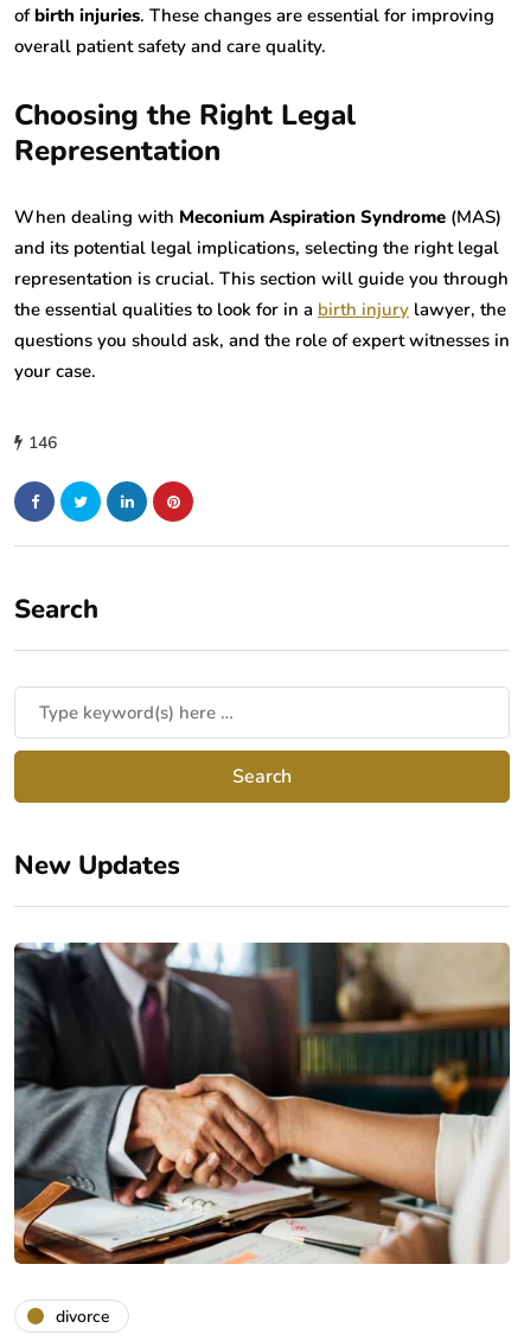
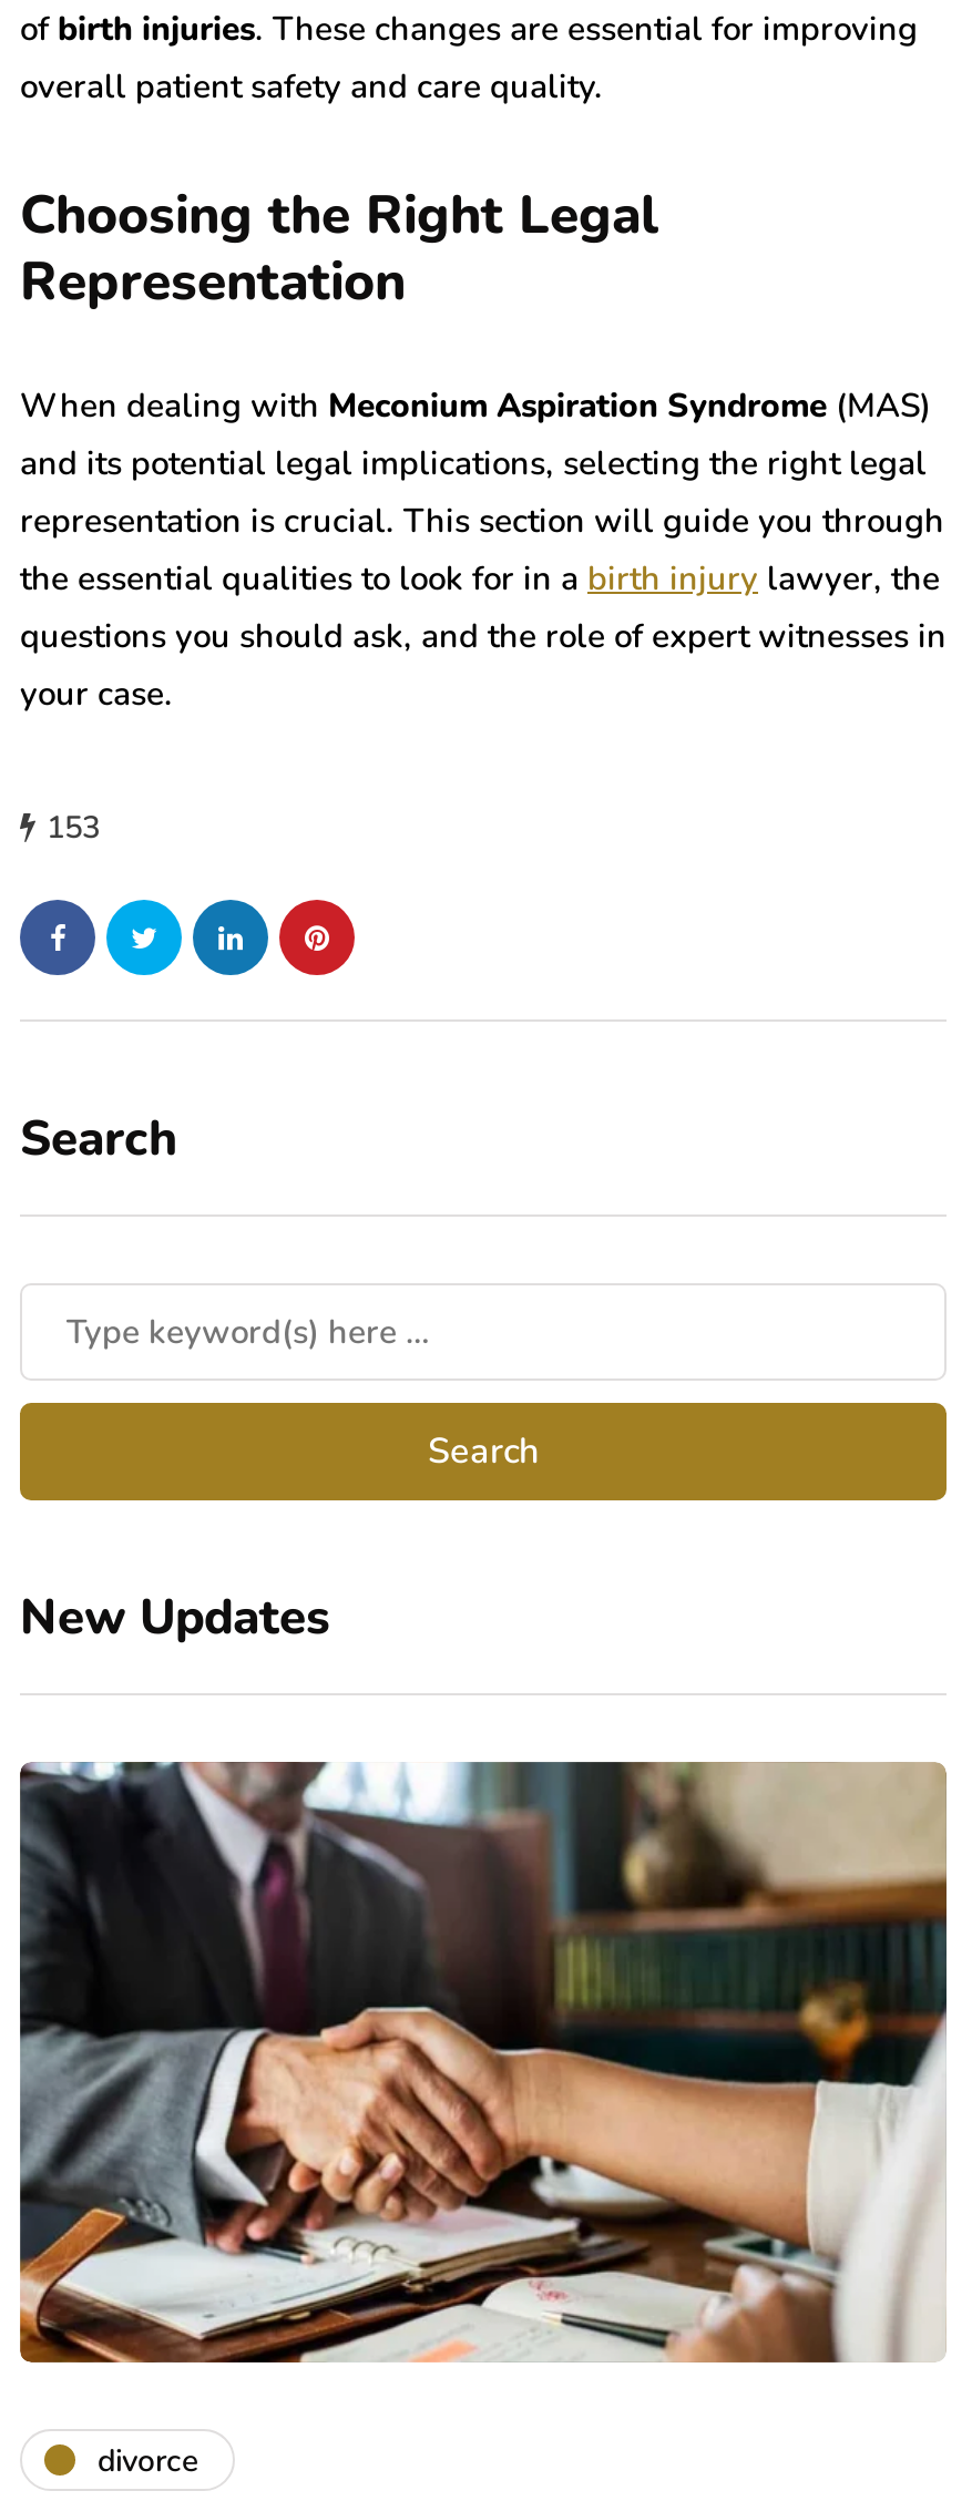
[28,432,57,455] 146 -> [47,808,100,850] 153

